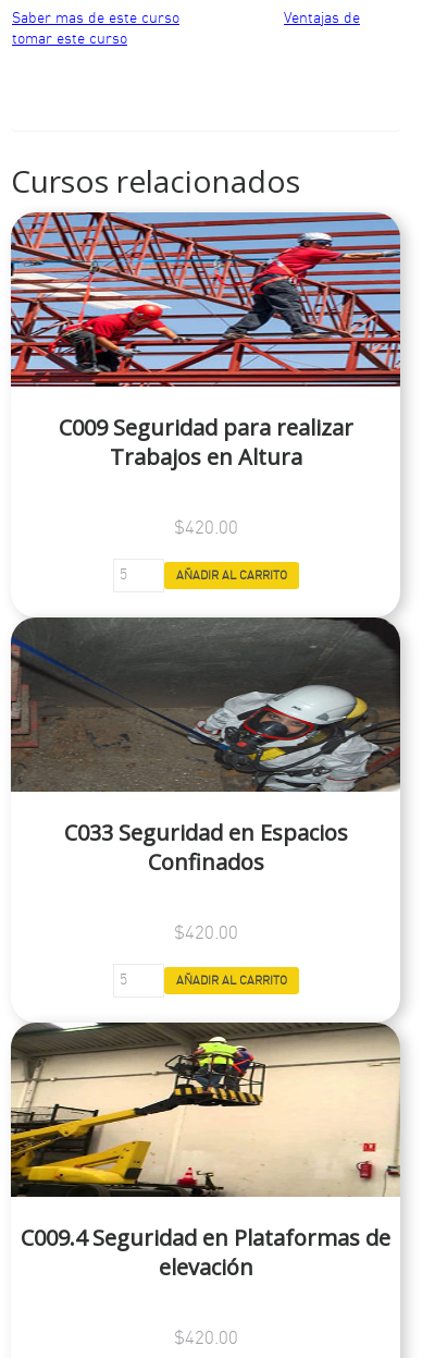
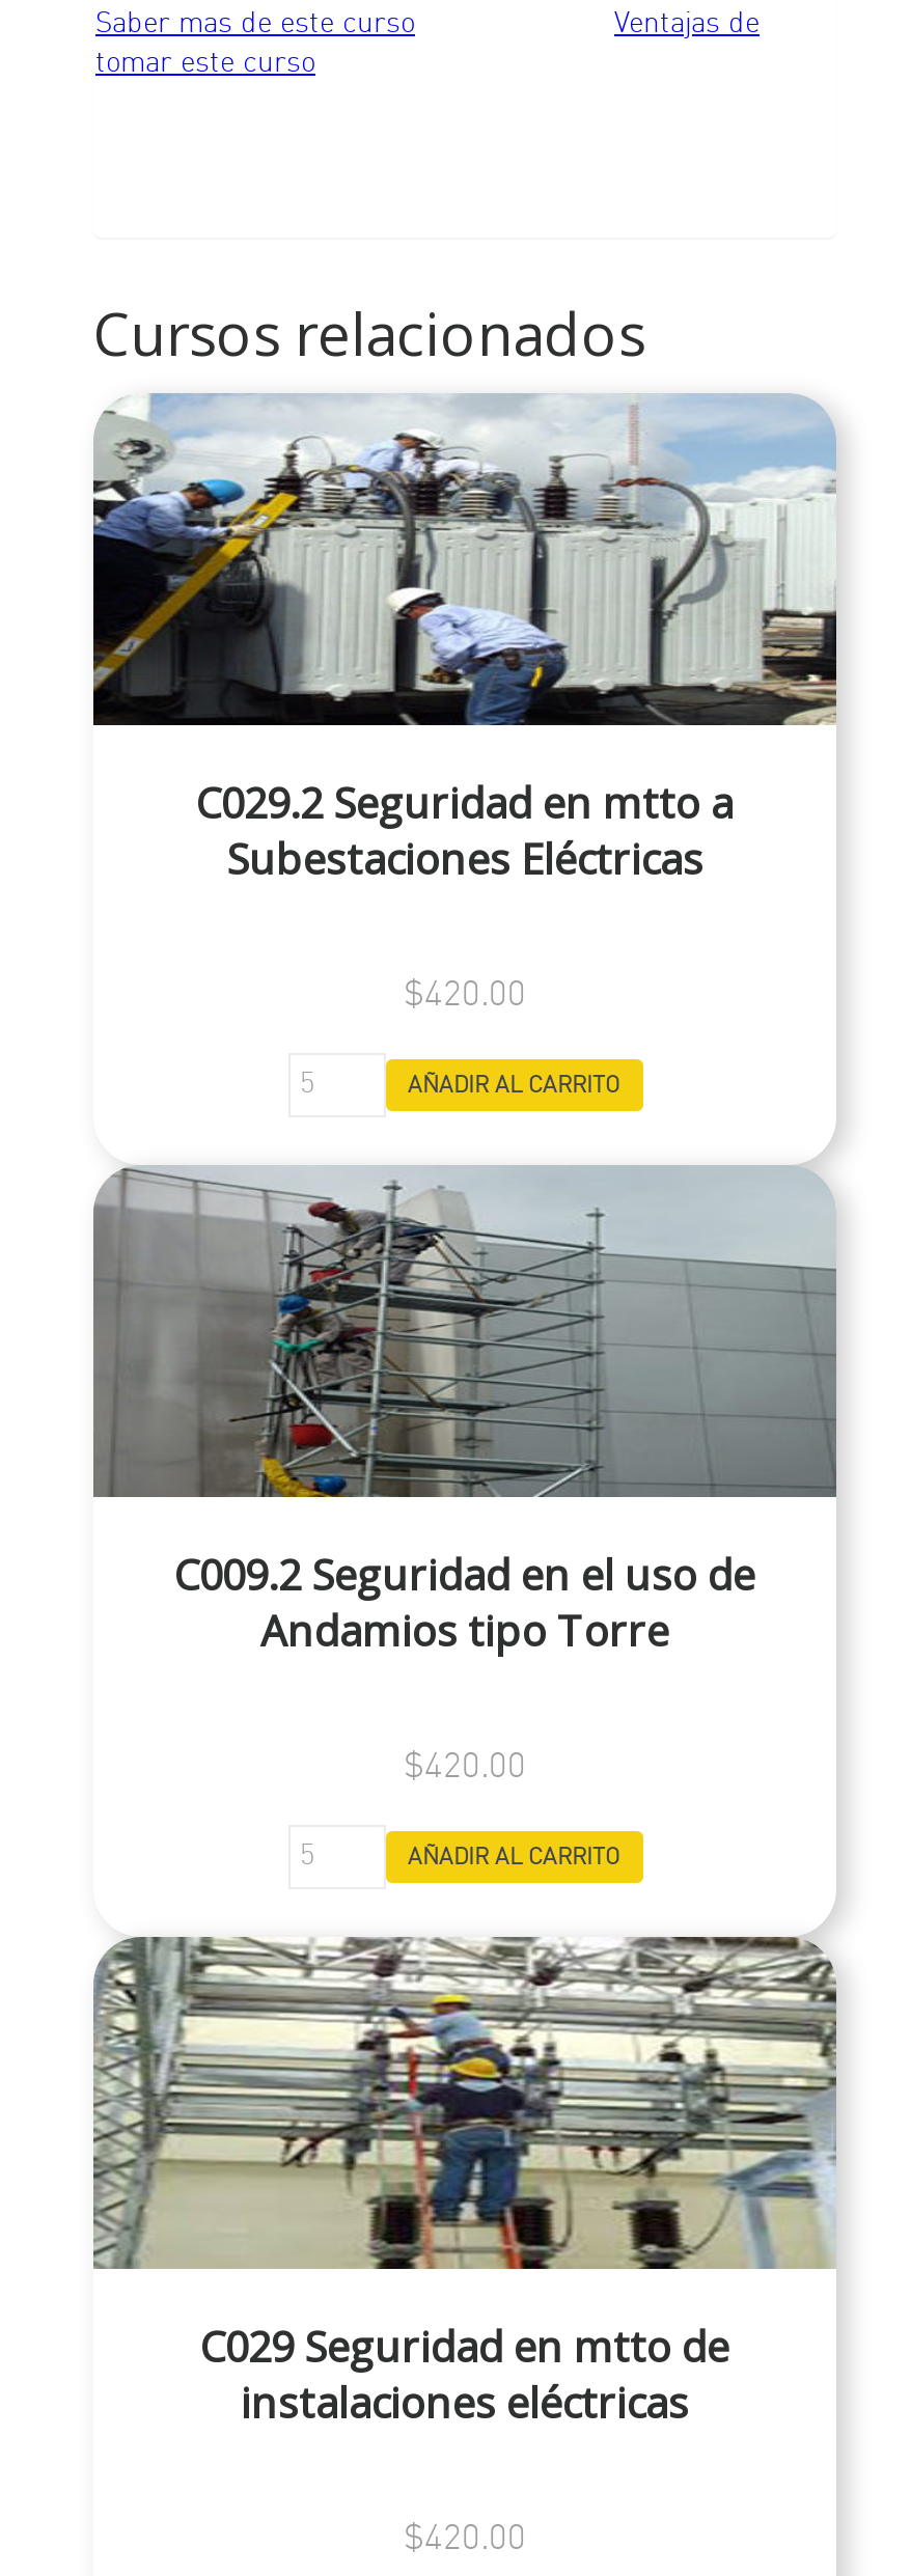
[10,211,401,471] [image] | C009 Seguridad para realizar | Trabajos en Altura -> [91,393,838,887] [image] | C029.2 Seguridad en mtto a | Subestaciones Eléctricas
[11,616,401,877] [image] | C033 Seguridad en Espacios | Confinados -> [93,1165,838,1659] [image] | C009.2 Seguridad en el uso de | Andamios tipo Torre
[10,1021,401,1282] [image] | C009.4 Seguridad en Plataformas de | elevación -> [91,1935,838,2431] [image] | C029 Seguridad en mtto de | instalaciones eléctricas

